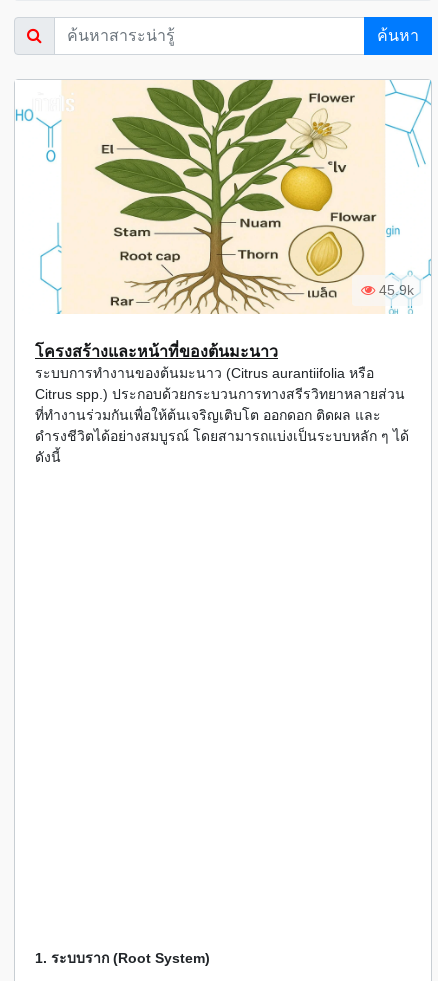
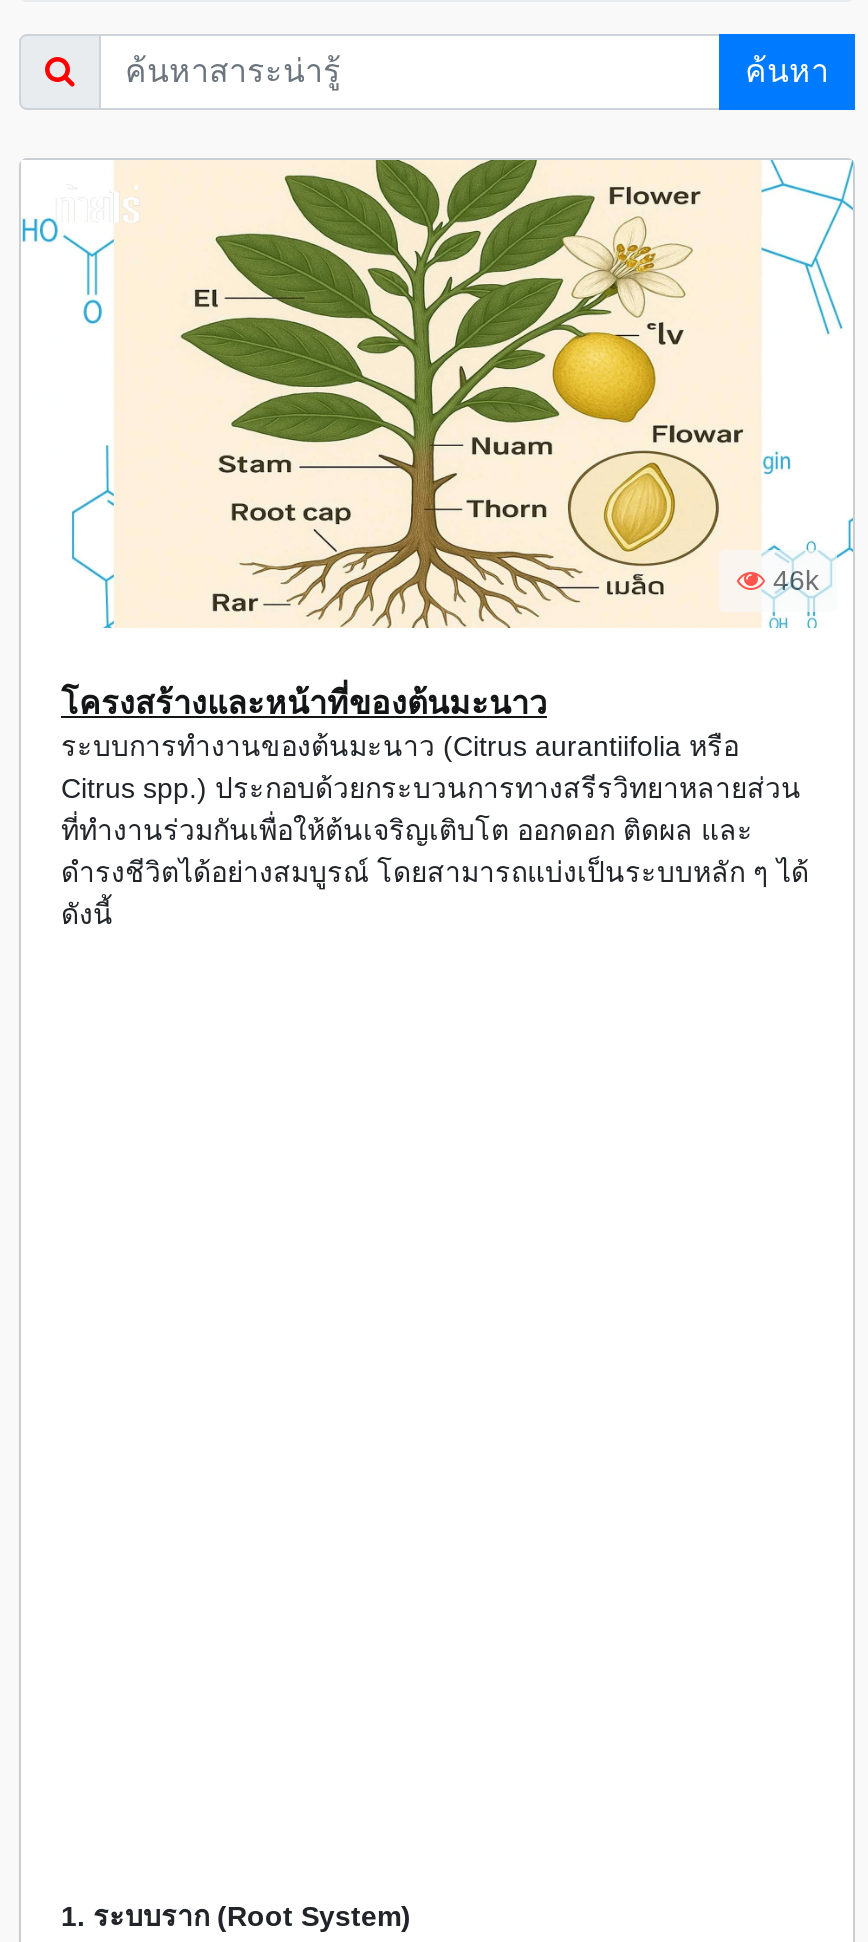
[375,282,414,298] 45.9k -> [765,564,819,596] 46k

